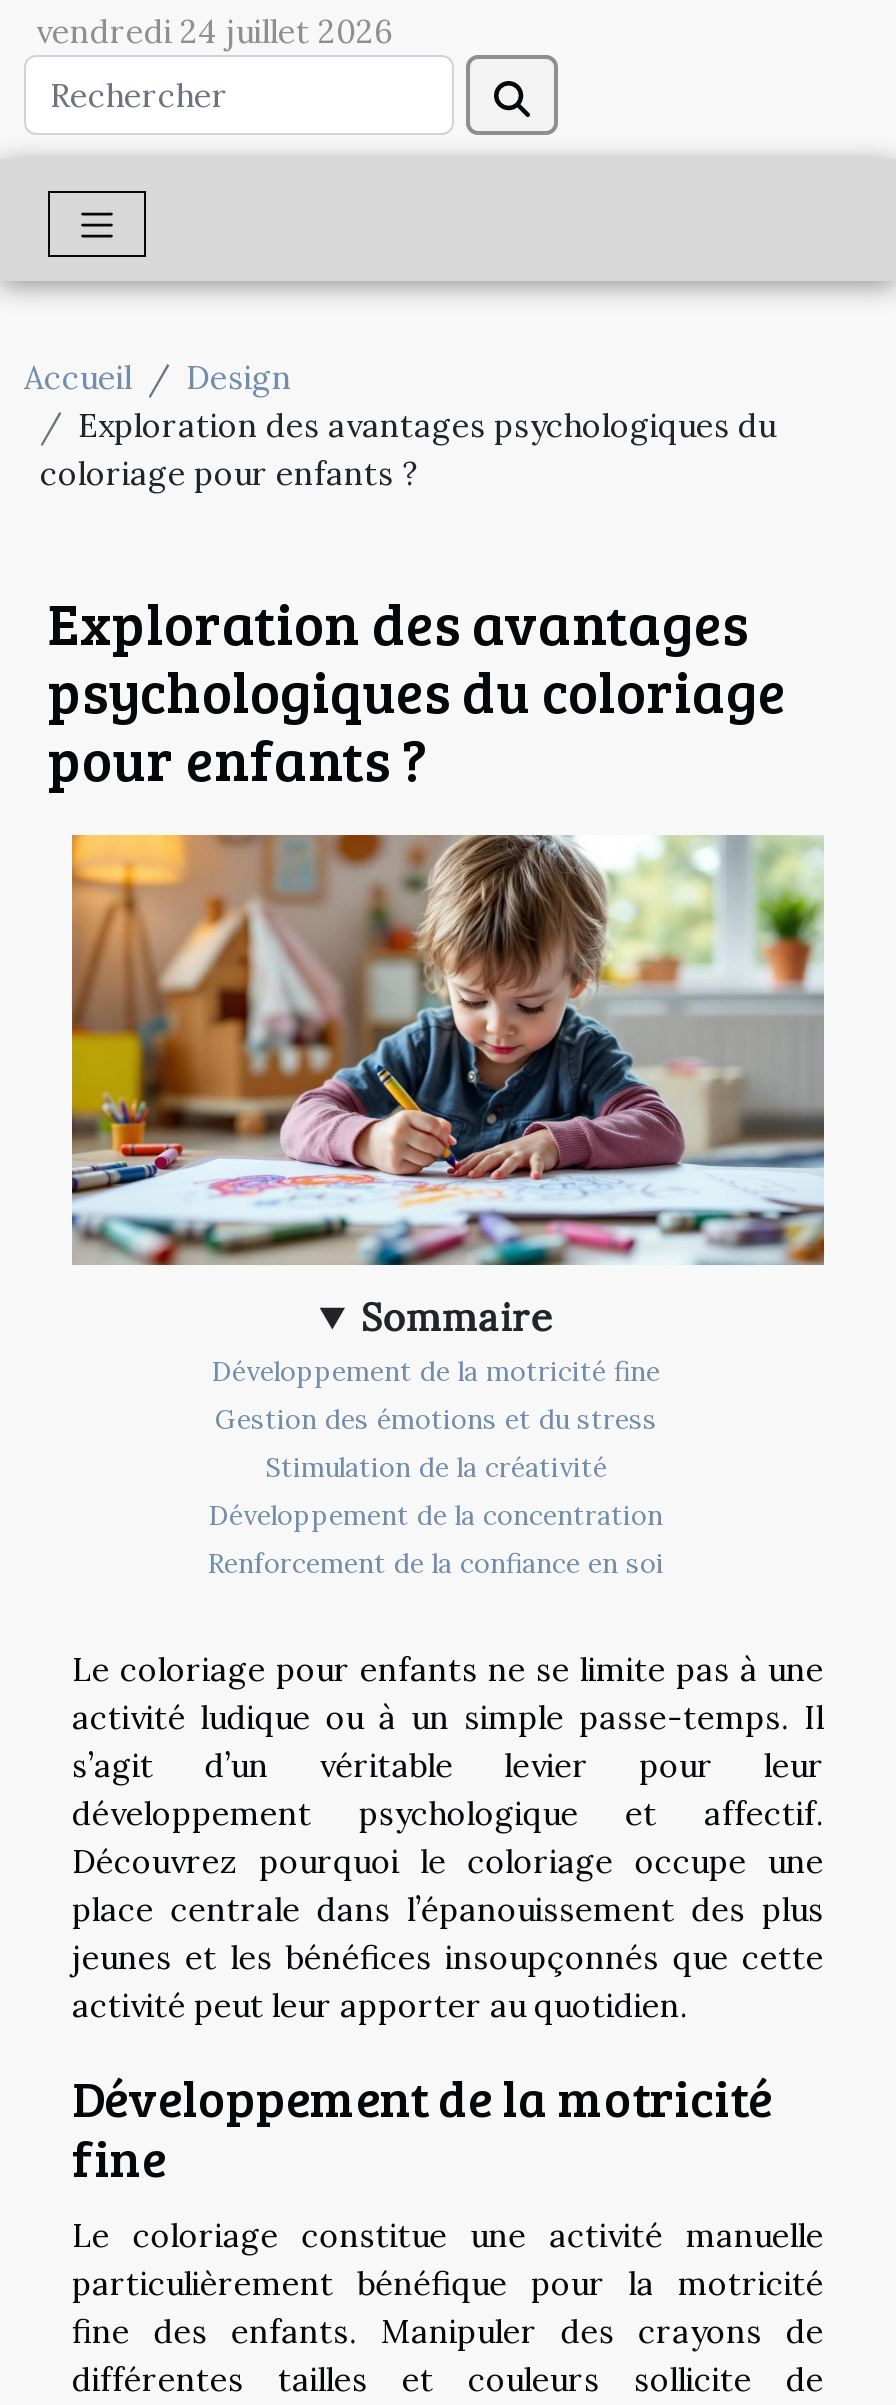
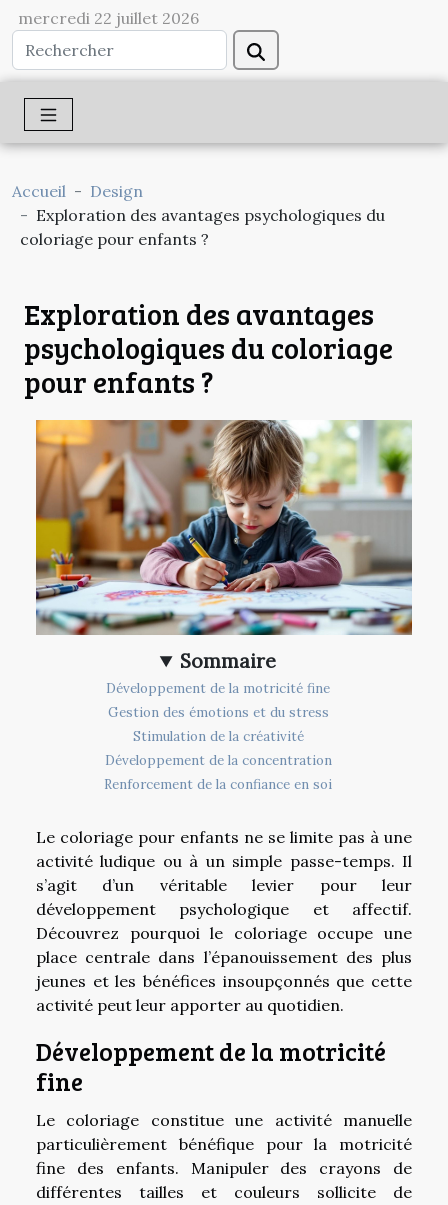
[36,11,392,51] vendredi 24 juillet 2026 -> [18,8,199,28] mercredi 22 juillet 2026

